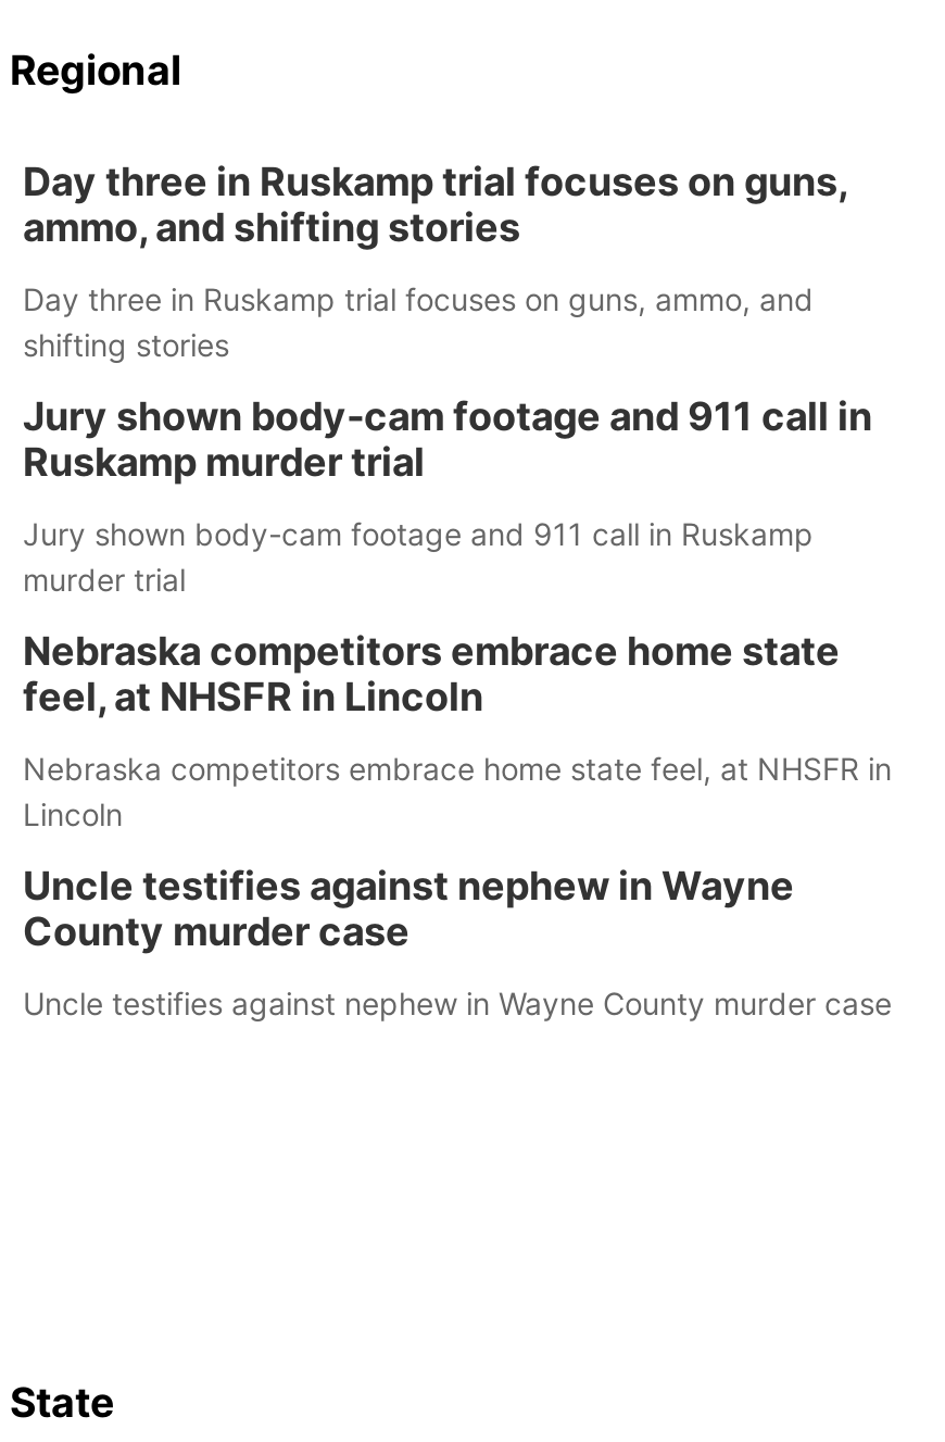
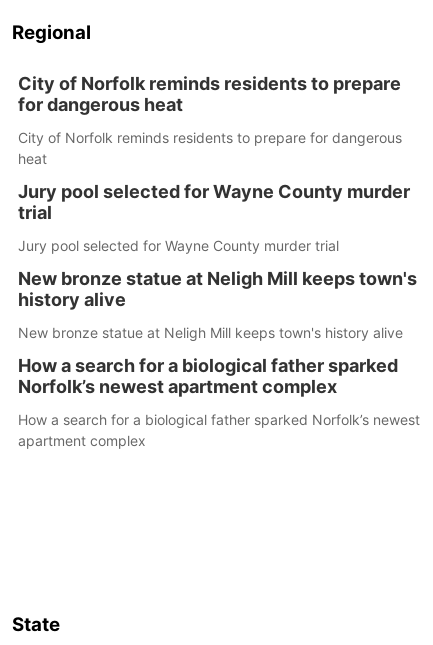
[23,159,846,250] Day three in Ruskamp trial focuses on guns, | ammo, and shifting stories -> [18,73,401,115] City of Norfolk reminds residents to prepare | for dangerous heat
[23,280,814,363] Day three in Ruskamp trial focuses on guns, ammo, and | shifting stories -> [18,129,402,167] City of Norfolk reminds residents to prepare for dangerous | heat
[23,393,872,485] Jury shown body-cam footage and 911 call in | Ruskamp murder trial -> [18,181,410,223] Jury pool selected for Wayne County murder | trial
[23,515,814,598] Jury shown body-cam footage and 911 call in Ruskamp | murder trial -> [18,237,339,254] Jury pool selected for Wayne County murder trial
[23,628,840,719] Nebraska competitors embrace home state | feel, at NHSFR in Lincoln -> [18,268,417,310] New bronze statue at Neligh Mill keeps town's | history alive
[23,750,892,832] Nebraska competitors embrace home state feel, at NHSFR in | Lincoln -> [18,324,403,341] New bronze statue at Neligh Mill keeps town's history alive
[23,863,794,954] Uncle testifies against nephew in Wayne | County murder case -> [18,355,398,397] How a search for a biological father sparked | Norfolk’s newest apartment complex
[23,985,892,1021] Uncle testifies against nephew in Wayne County murder case -> [18,411,420,449] How a search for a biological father sparked Norfolk’s newest | apartment complex

